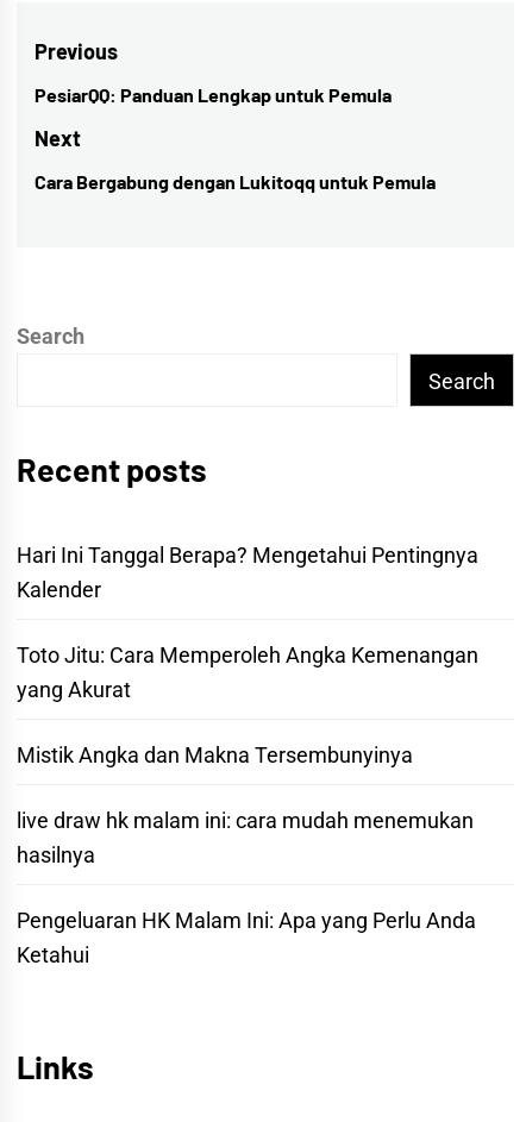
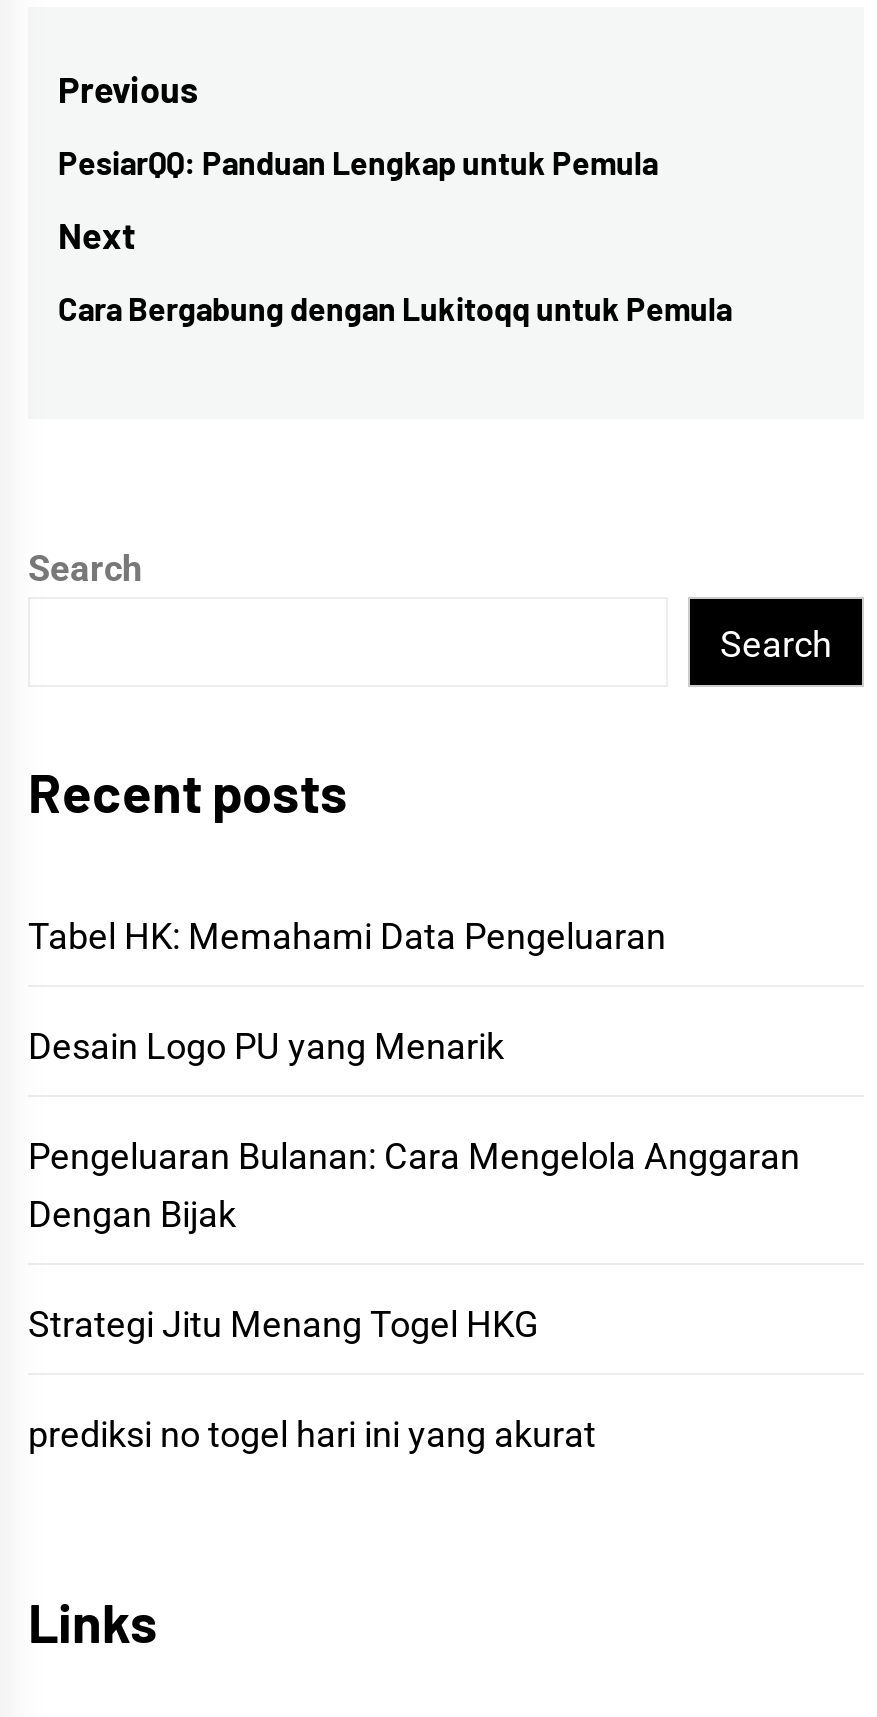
[17,543,478,603] Hari Ini Tanggal Berapa? Mengetahui Pentingnya | Kalender -> [28,916,666,958] Tabel HK: Memahami Data Pengeluaran
[17,643,478,703] Toto Jitu: Cara Memperoleh Angka Kemenangan | yang Akurat -> [28,1026,504,1068] Desain Logo PU yang Menarik
[17,743,413,768] Mistik Angka dan Makna Tersembunyinya -> [28,1136,800,1236] Pengeluaran Bulanan: Cara Mengelola Anggaran | Dengan Bijak
[17,808,474,868] live draw hk malam ini: cara mudah menemukan | hasilnya -> [28,1304,538,1346] Strategi Jitu Menang Togel HKG
[17,908,476,968] Pengeluaran HK Malam Ini: Apa yang Perlu Anda | Ketahui -> [28,1414,596,1456] prediksi no togel hari ini yang akurat

